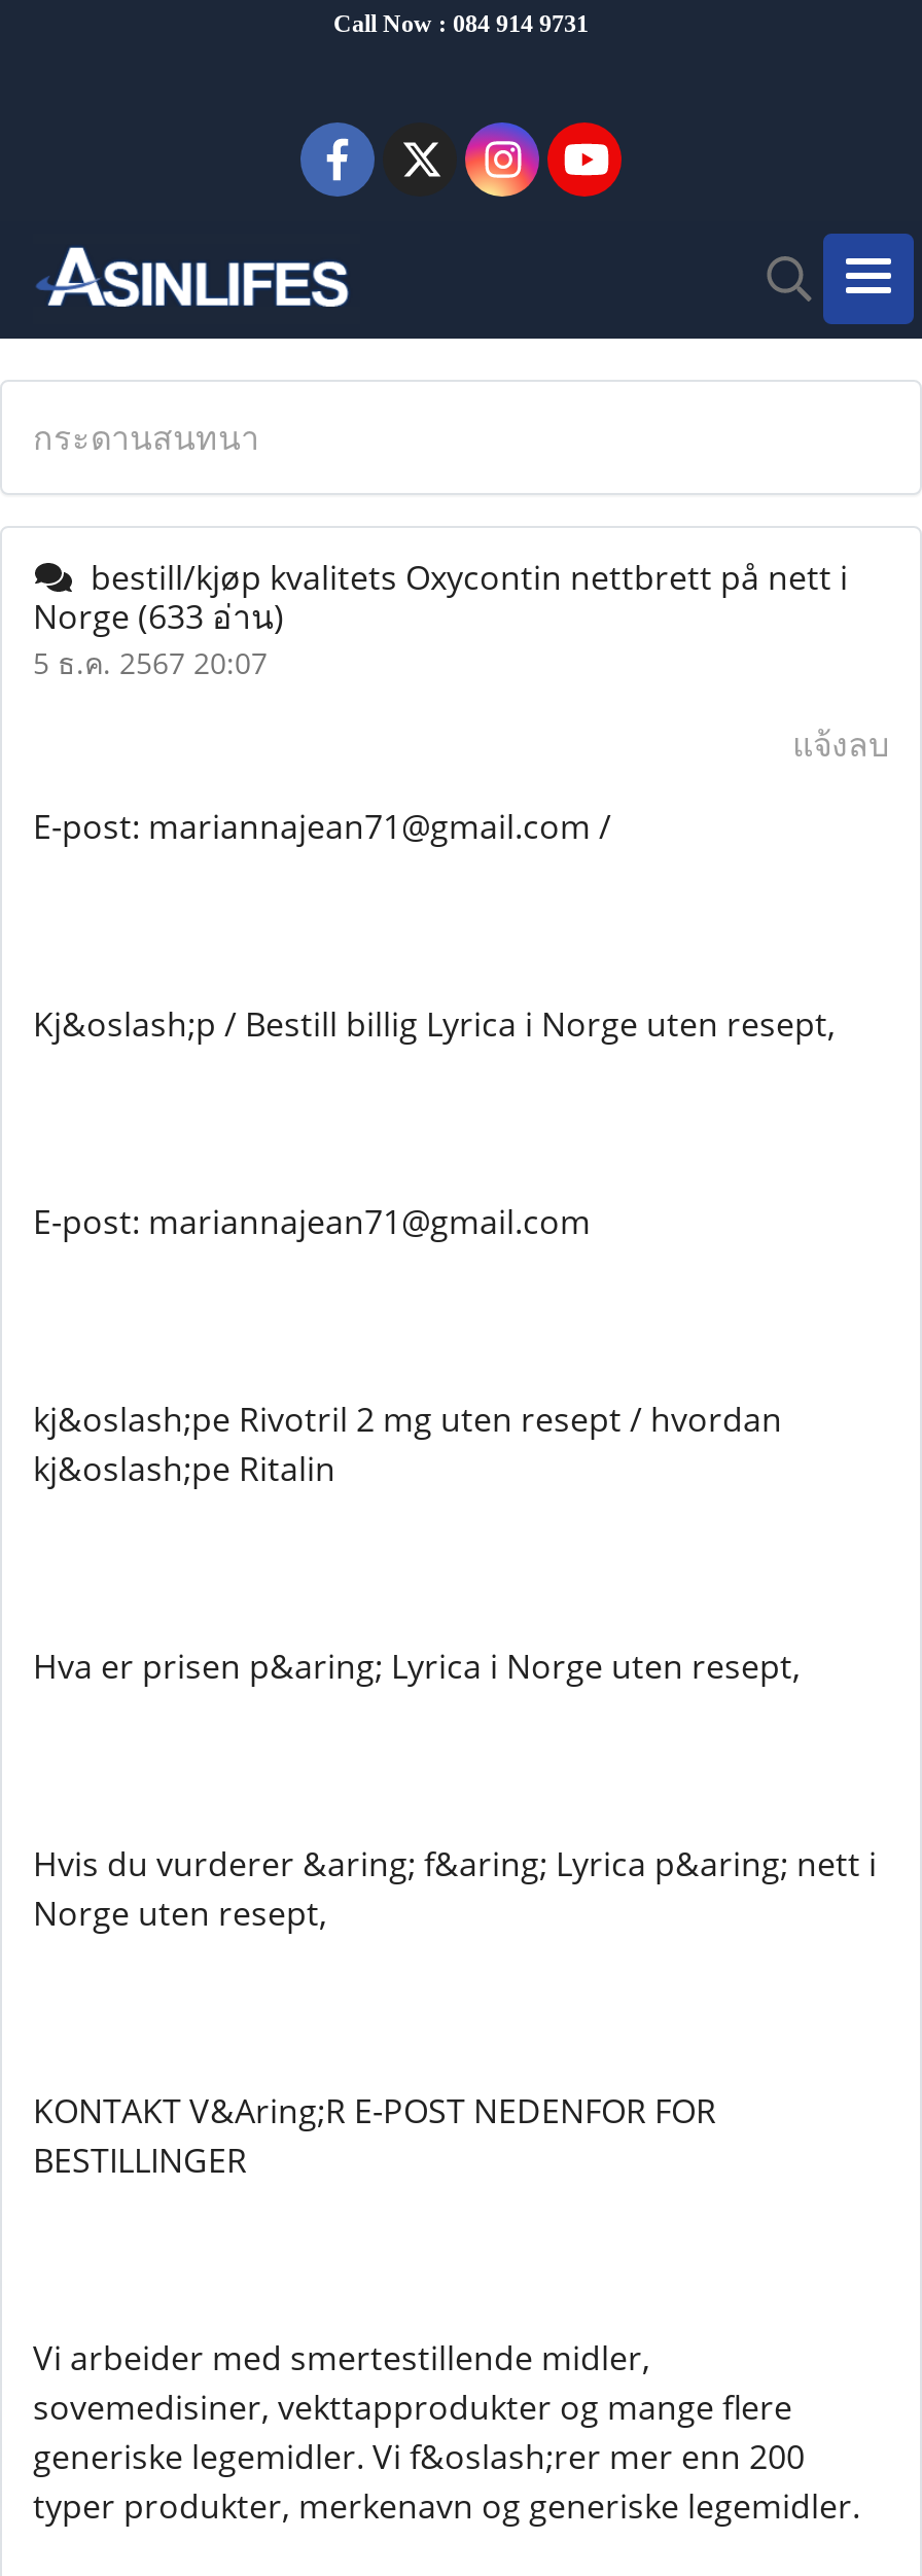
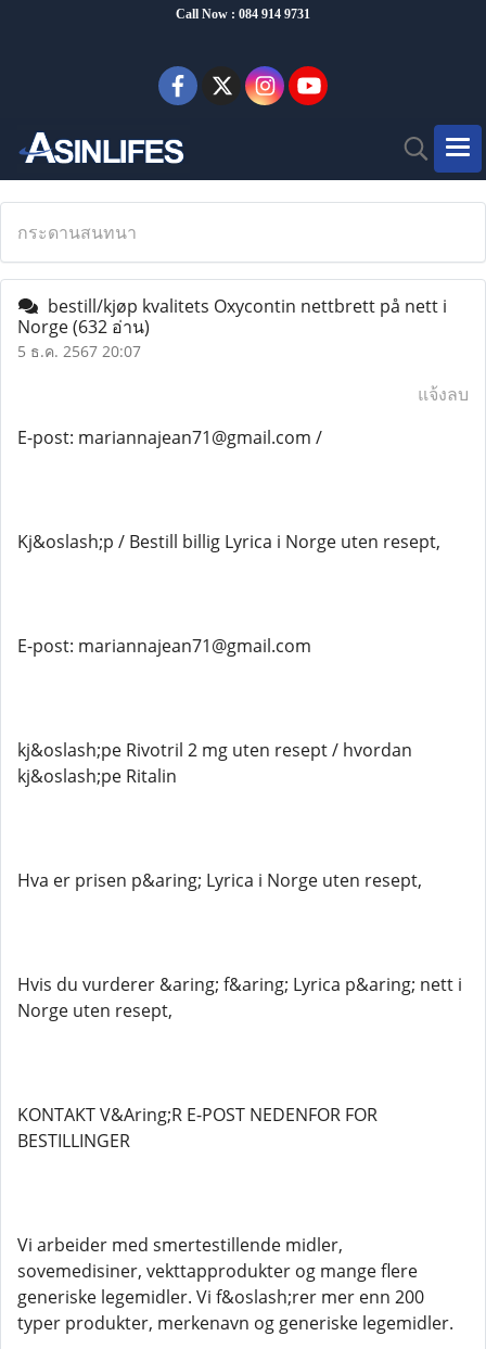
[33,594,284,639] Norge (633 อ่าน) -> [17,315,150,339] Norge (632 อ่าน)

